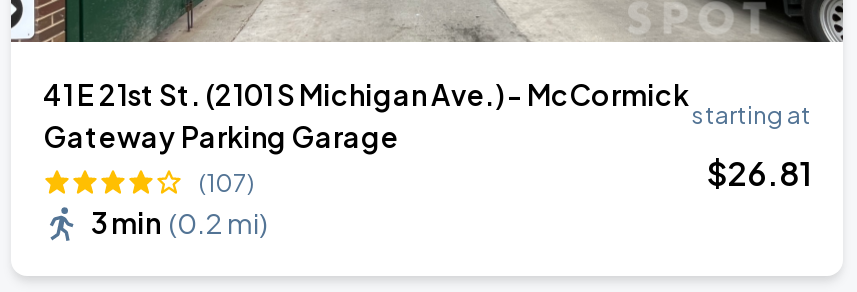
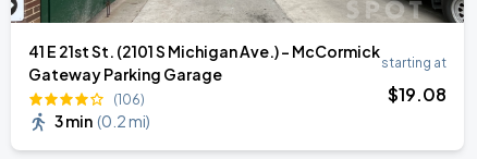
[707,152,811,194] $26.81 -> [388,83,447,106] $19.08
[199,168,255,198] (107) -> [113,91,145,108] (106)

